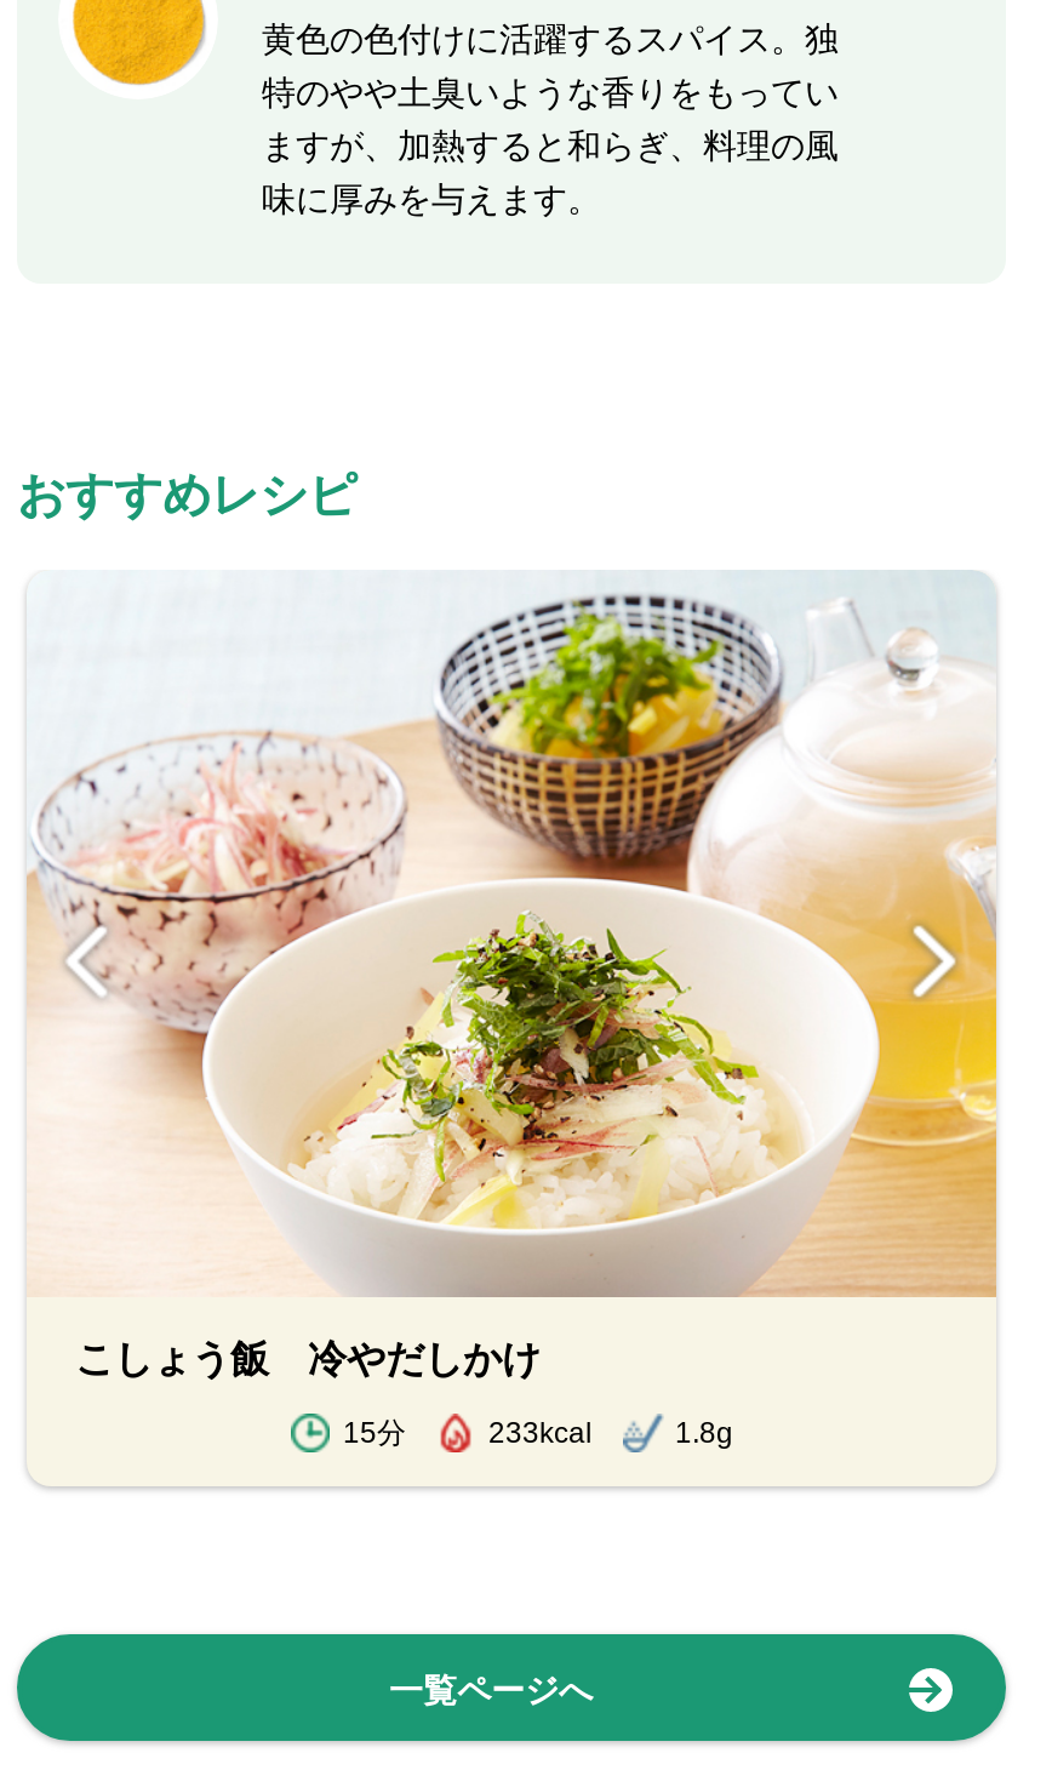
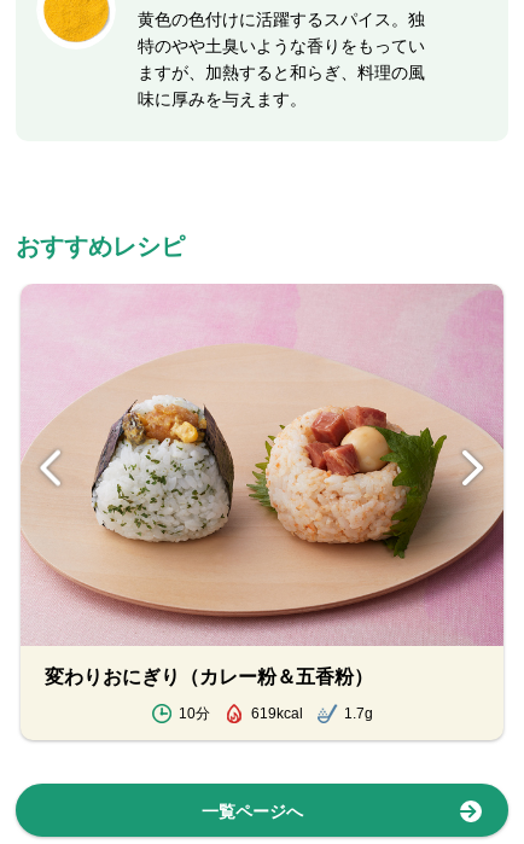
[27,572,999,1380] [image] | こしょう飯 冷やだしかけ -> [21,284,505,687] [image] | 変わりおにぎり（カレー粉＆五香粉）
[343,1416,733,1450] 15分 | 233kcal | 1.8g -> [178,705,372,722] 10分 | 619kcal | 1.7g

